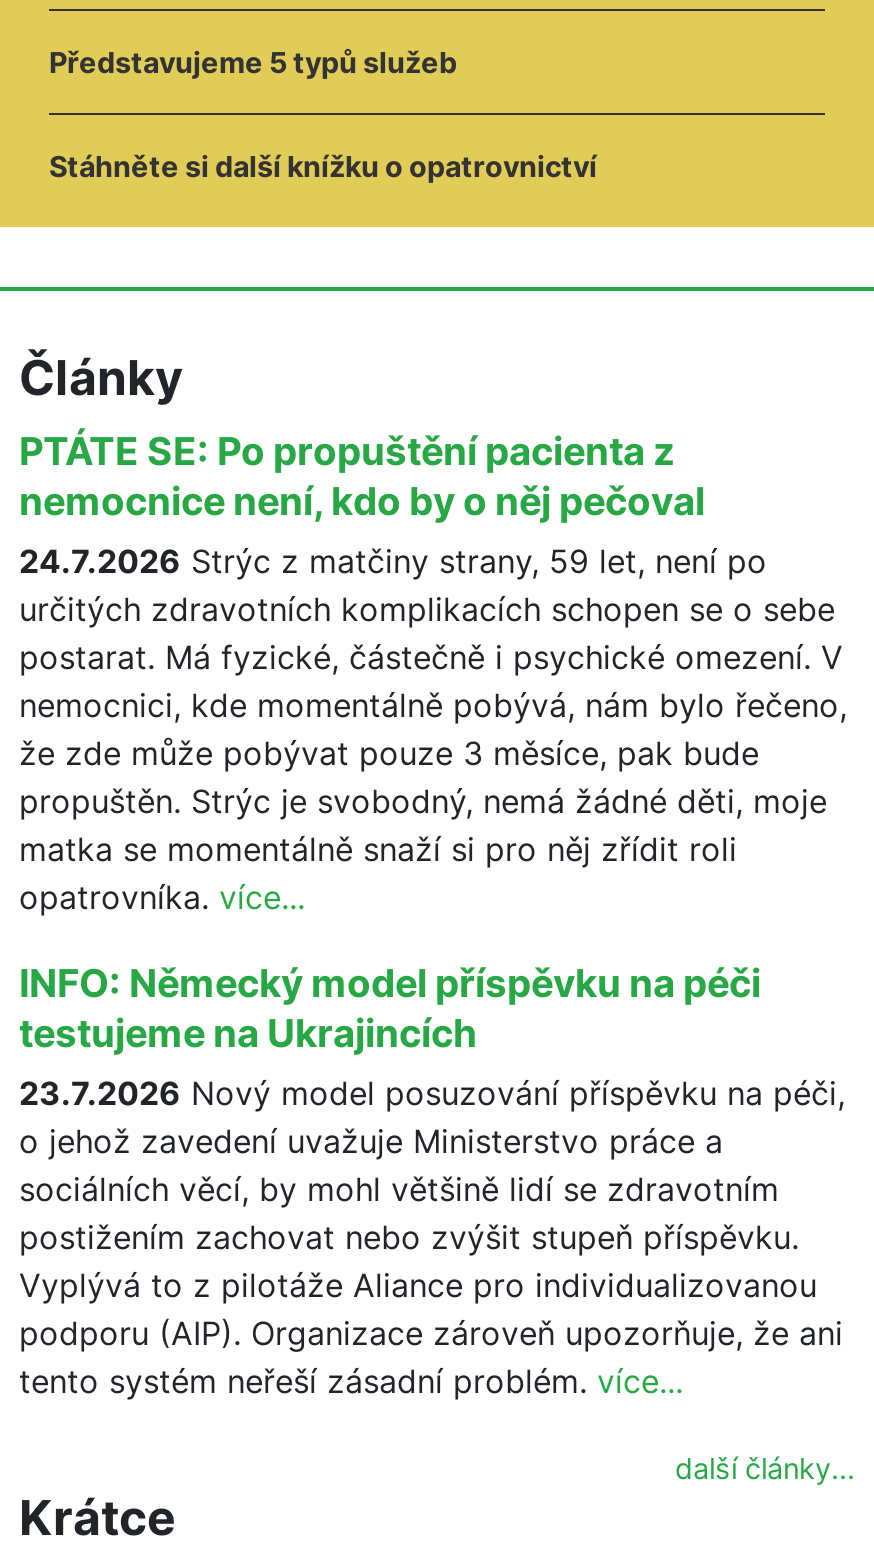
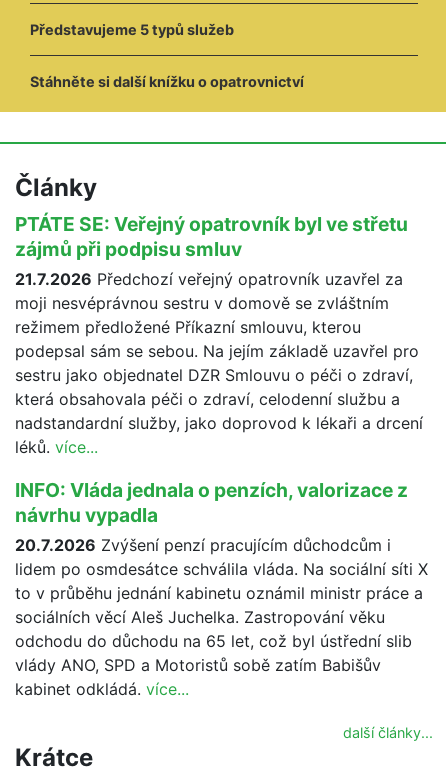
[19,427,847,917] PTÁTE SE: Po propuštění pacienta z | nemocnice není, kdo by o něj pečoval | 24.7.2026 Strýc z matčiny strany, 59 let, není po | určitých zdravotních komplikacích schopen se o sebe | postarat. Má fyzické, částečně i psychické omezení. V | nemocnici, kde momentálně pobývá, nám bylo řečeno, | že zde může pobývat pouze 3 měsíce, pak bude | propuštěn. Strýc je svobodný, nemá žádné děti, moje | matka se momentálně snaží si pro něj zřídit roli | opatrovníka. více... -> [15,212,423,457] PTÁTE SE: Veřejný opatrovník byl ve střetu | zájmů při podpisu smluv | 21.7.2026 Předchozí veřejný opatrovník uzavřel za | moji nesvéprávnou sestru v domově se zvláštním | režimem předložené Příkazní smlouvu, kterou | podepsal sám se sebou. Na jejím základě uzavřel pro | sestru jako objednatel DZR Smlouvu o péči o zdraví, | která obsahovala péči o zdraví, celodenní službu a | nadstandardní služby, jako doprovod k lékaři a drcení | léků. více...
[19,959,845,1401] INFO: Německý model příspěvku na péči | testujeme na Ukrajincích | 23.7.2026 Nový model posuzování příspěvku na péči, | o jehož zavedení uvažuje Ministerstvo práce a | sociálních věcí, by mohl většině lidí se zdravotním | postižením zachovat nebo zvýšit stupeň příspěvku. | Vyplývá to z pilotáže Aliance pro individualizovanou | podporu (AIP). Organizace zároveň upozorňuje, že ani | tento systém neřeší zásadní problém. více... -> [15,478,428,699] INFO: Vláda jednala o penzích, valorizace z | návrhu vypadla | 20.7.2026 Zvýšení penzí pracujícím důchodcům i | lidem po osmdesátce schválila vláda. Na sociální síti X | to v průběhu jednání kabinetu oznámil ministr práce a | sociálních věcí Aleš Juchelka. Zastropování věku | odchodu do důchodu na 65 let, což byl ústřední slib | vlády ANO, SPD a Motoristů sobě zatím Babišův | kabinet odkládá. více...

